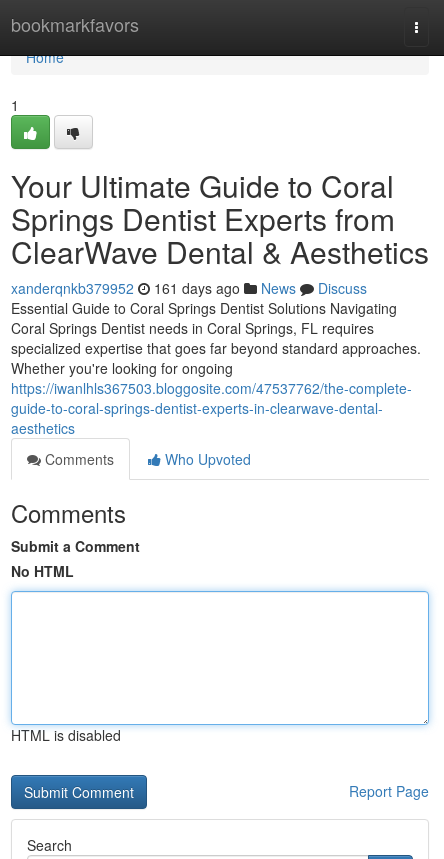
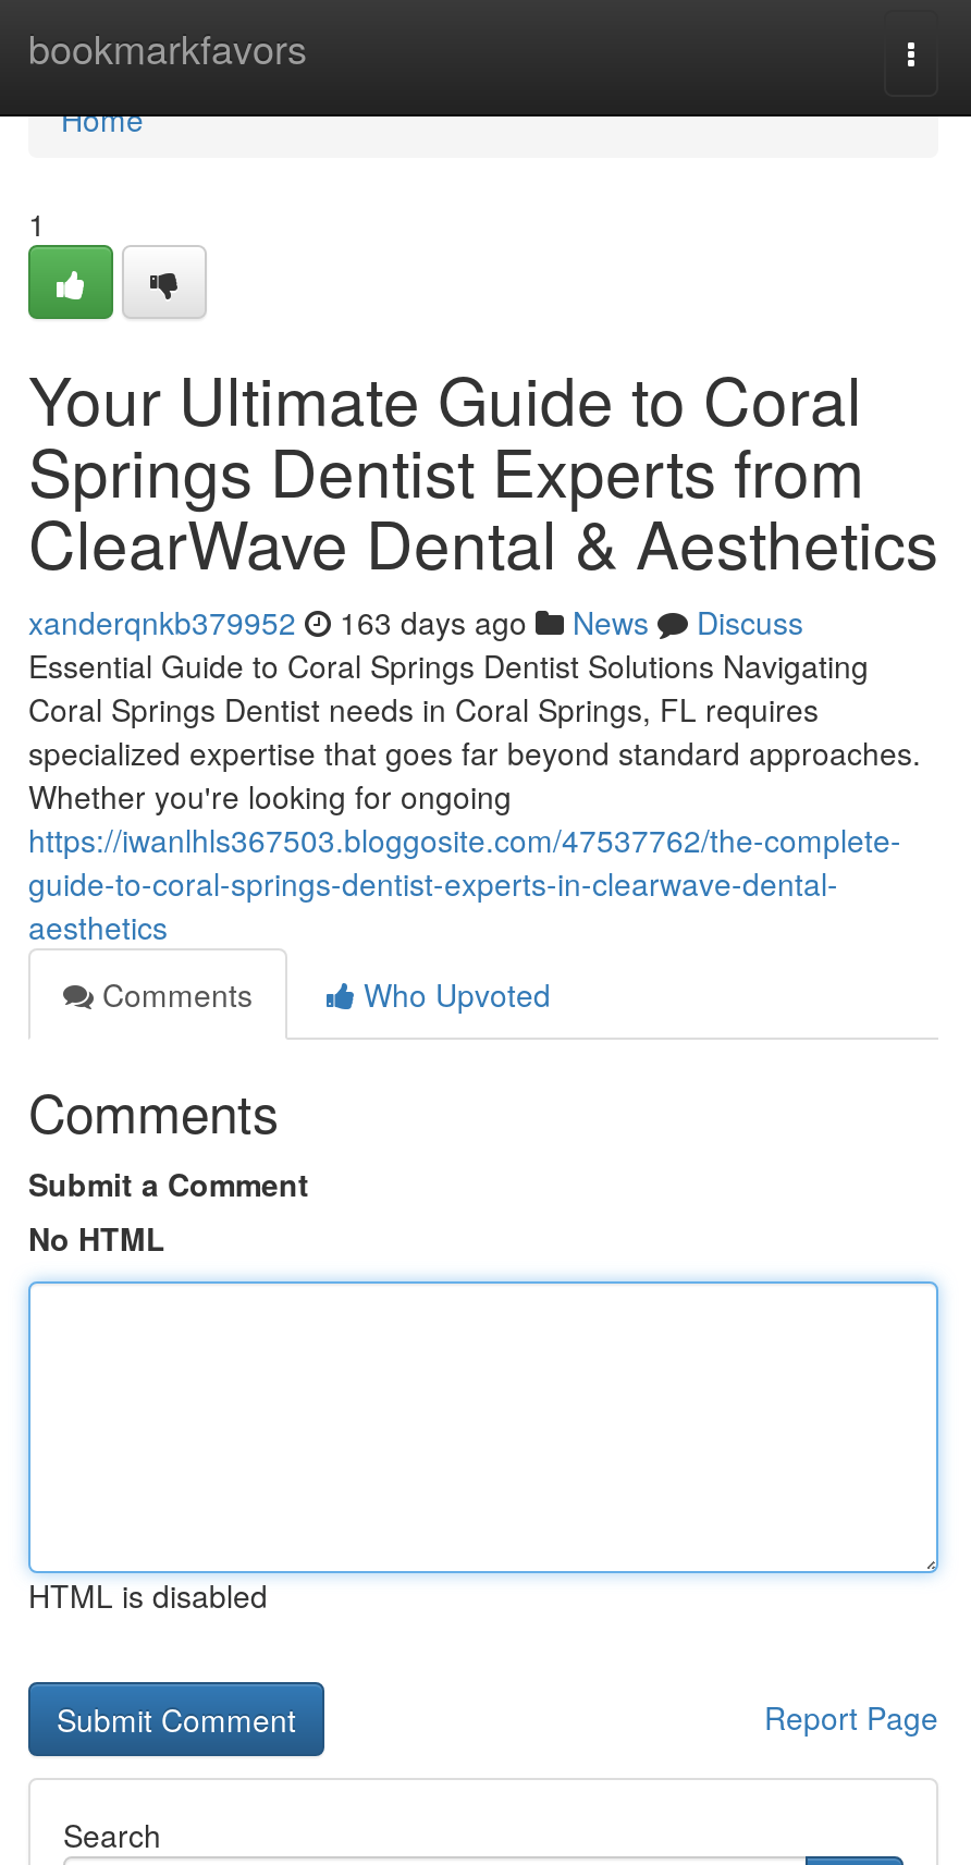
[11,278,367,298] xanderqnkb379952 161 days ago News Discuss -> [28,600,803,643] xanderqnkb379952 163 days ago News Discuss

